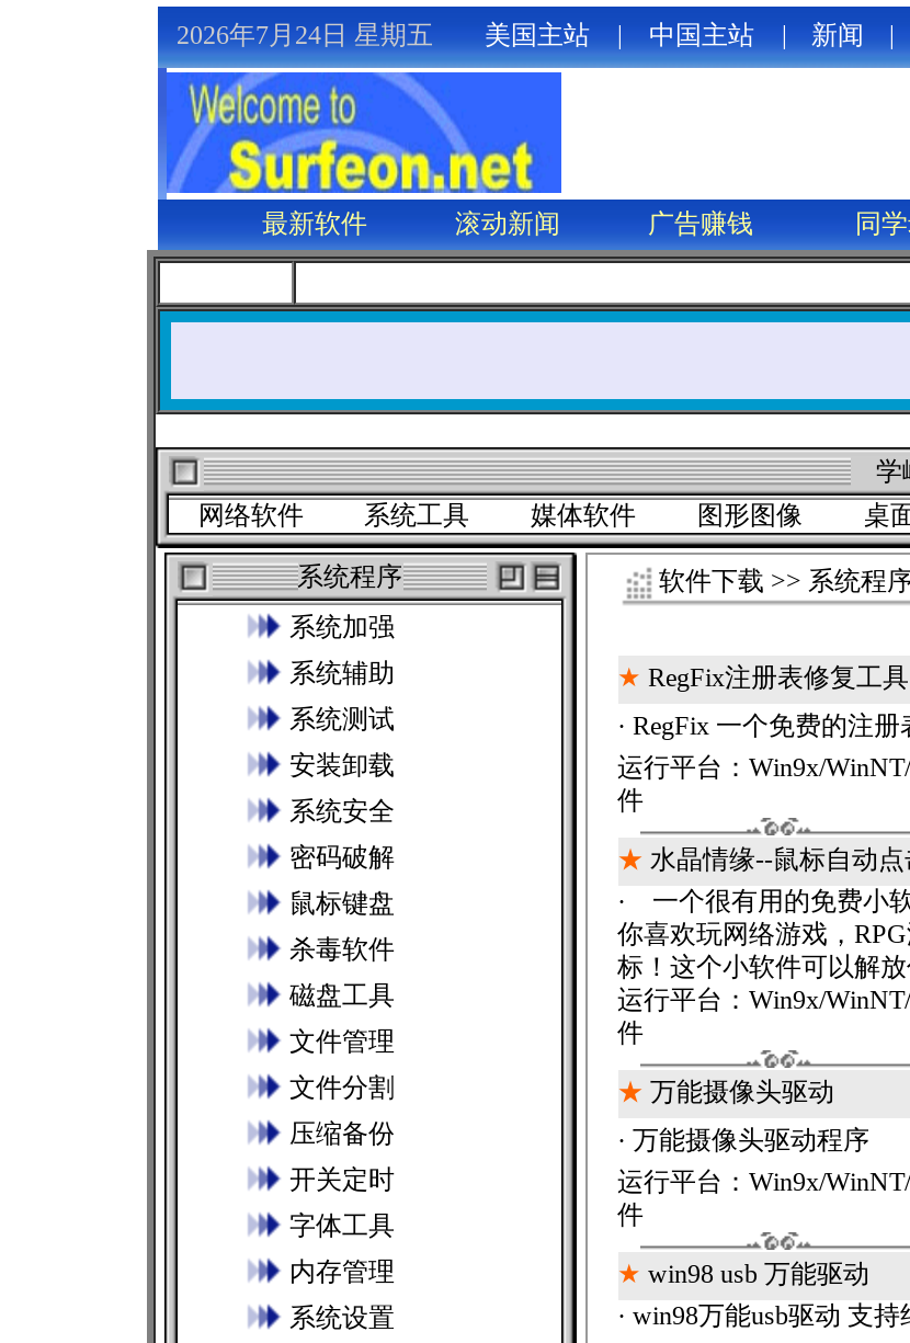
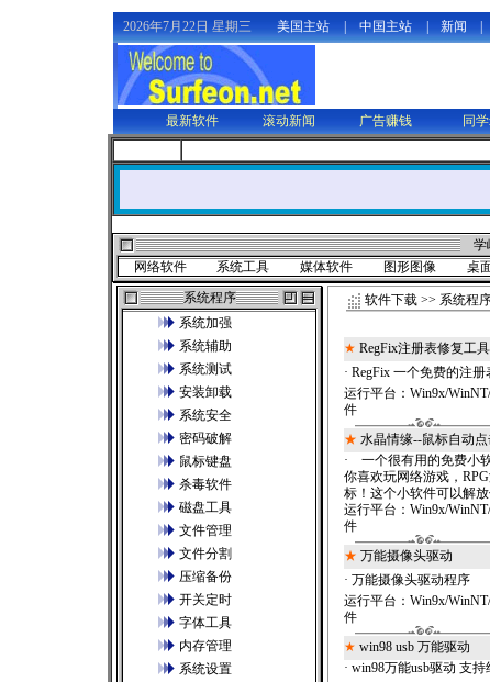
[177,20,433,50] 2026年7月24日 星期五 -> [122,19,251,34] 2026年7月22日 星期三

